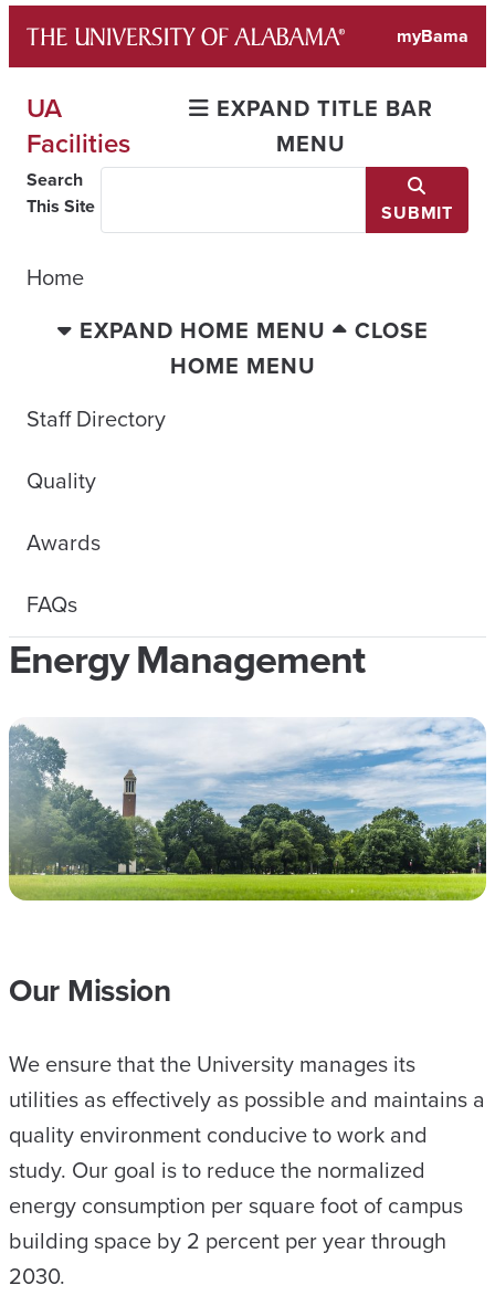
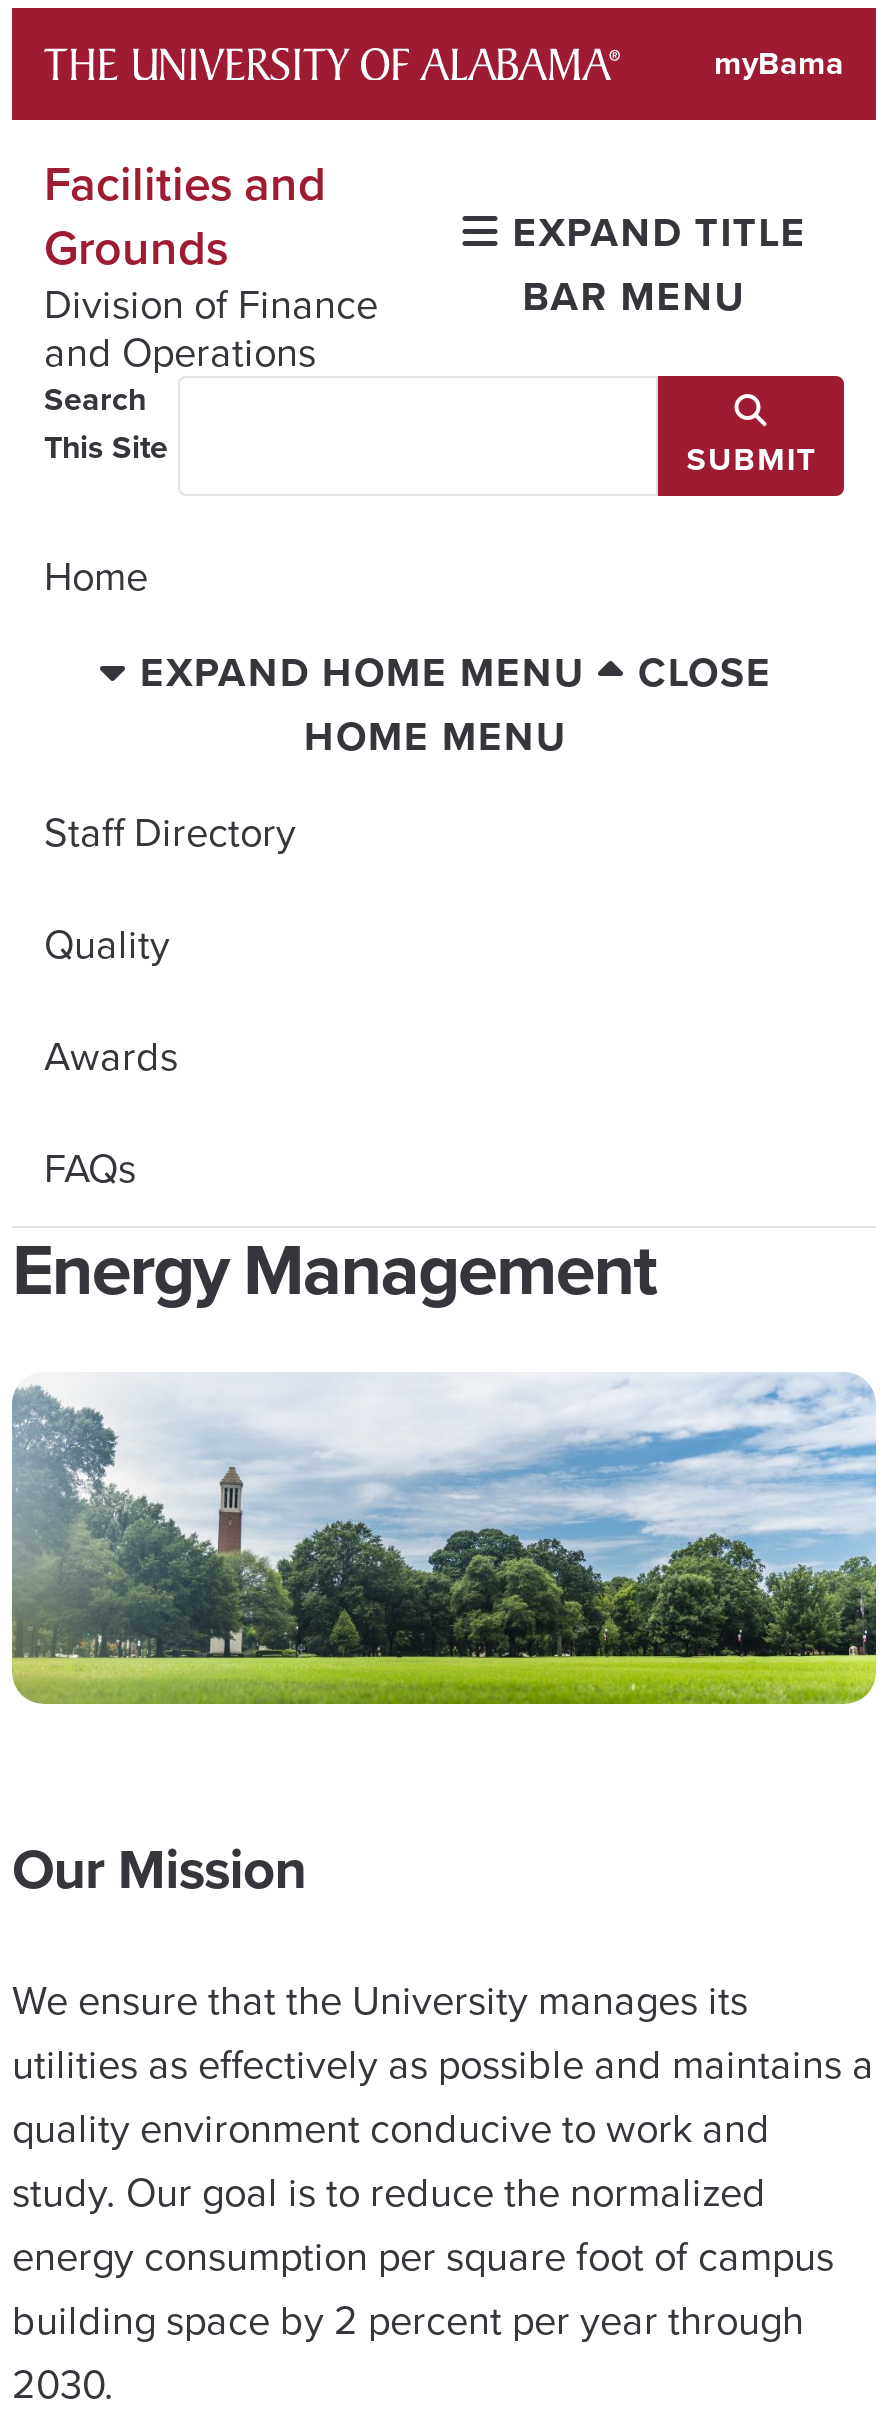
[27,88,130,164] UA | Facilities -> [44,148,378,380] Facilities and | Grounds | Division of Finance | and Operations

